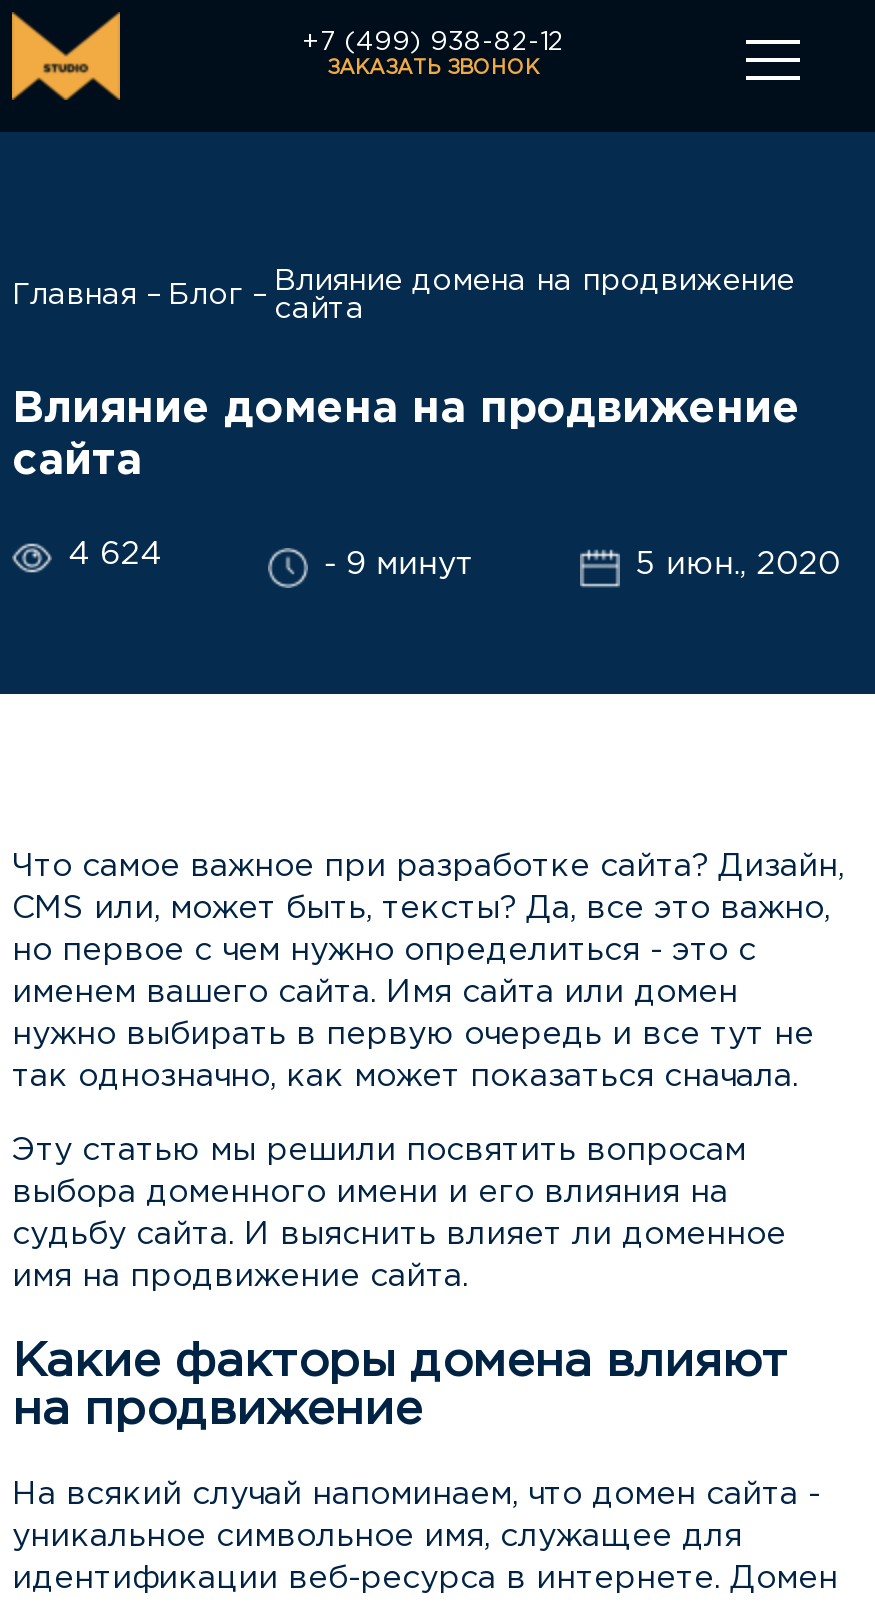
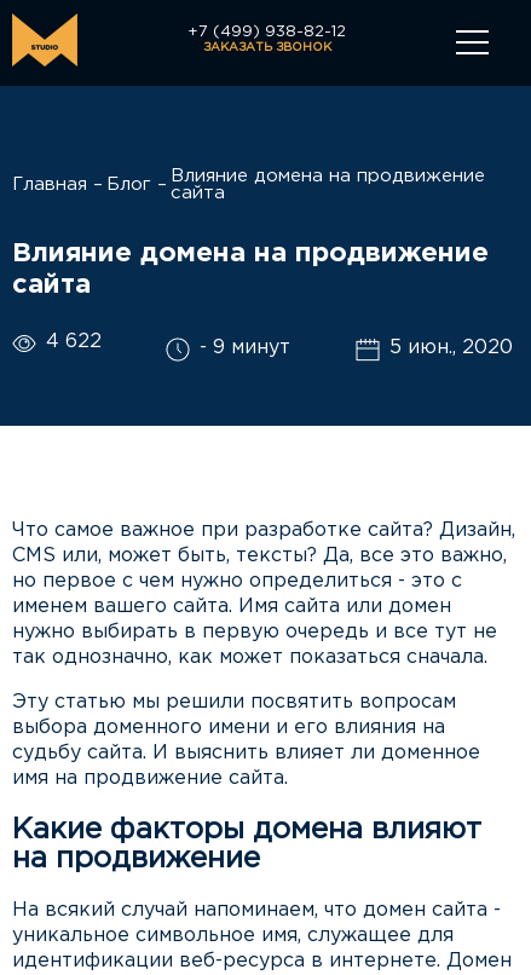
[68,540,162,570] 4 624 -> [46,333,102,351] 4 622

